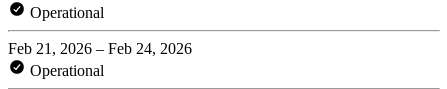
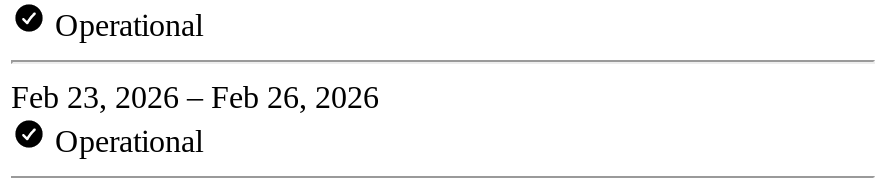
[8,40,192,57] Feb 21, 2026 – Feb 24, 2026 -> [11,80,379,114] Feb 23, 2026 – Feb 26, 2026

